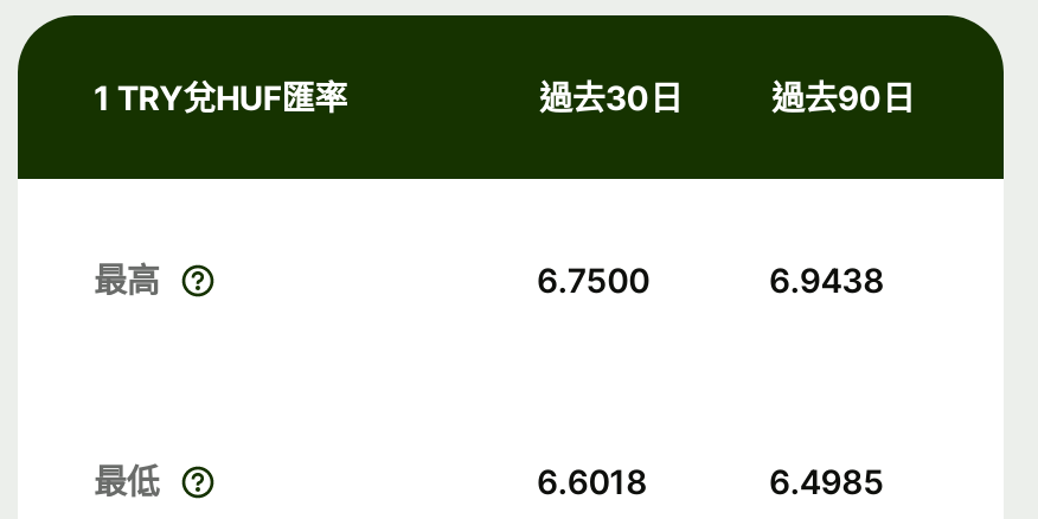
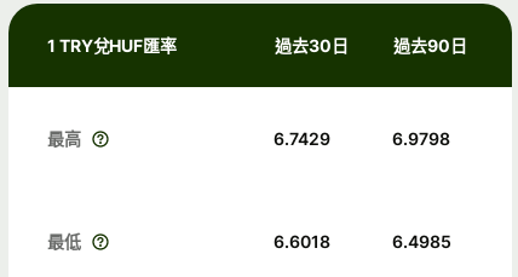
[537,260,649,300] 6.7500 -> [274,128,330,149] 6.7429
[769,260,884,300] 6.9438 -> [392,128,450,149] 6.9798

